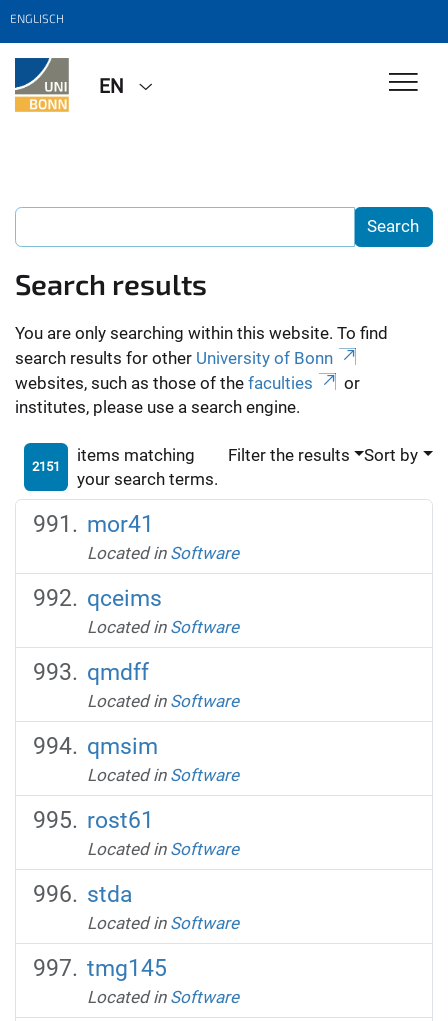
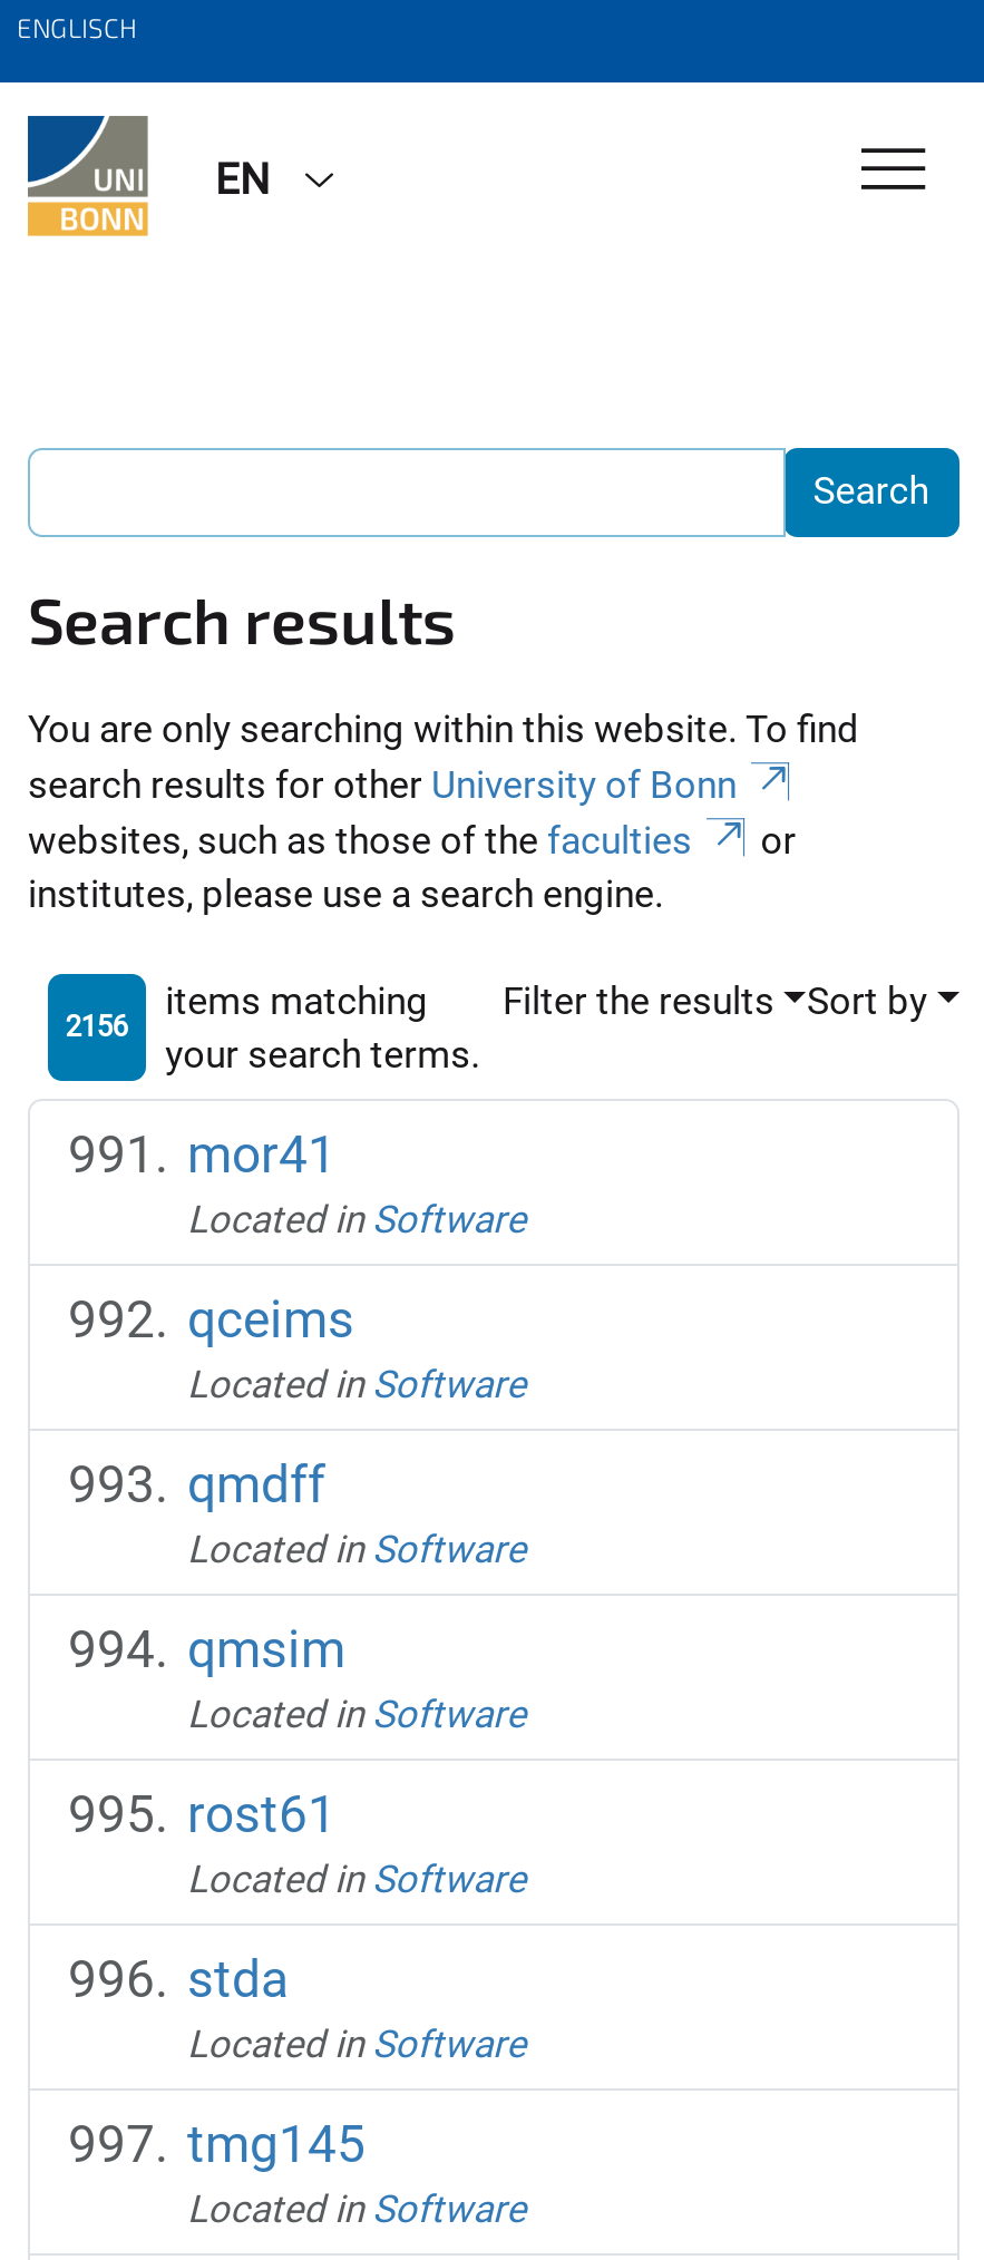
[32,459,60,474] 2151 -> [65,1009,128,1043] 2156

